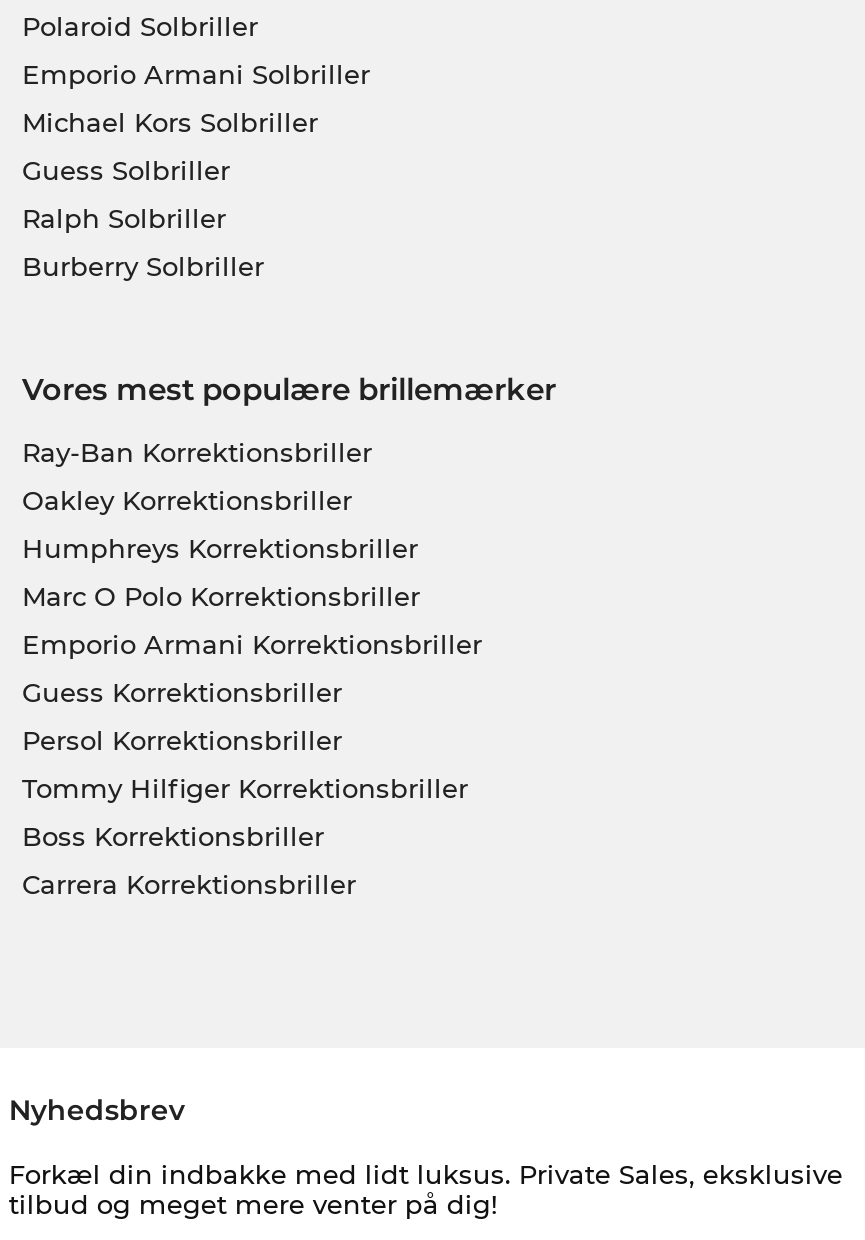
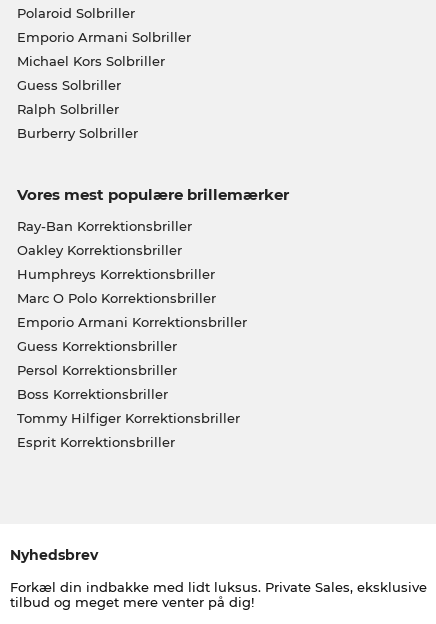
moved [22,772,468,804] -> [16,410,239,426]: Tommy Hilfiger Korrektionsbriller
moved [22,820,324,852] -> [16,386,167,402]: Boss Korrektionsbriller
[22,868,356,900] Carrera Korrektionsbriller -> [16,434,174,450] Esprit Korrektionsbriller

